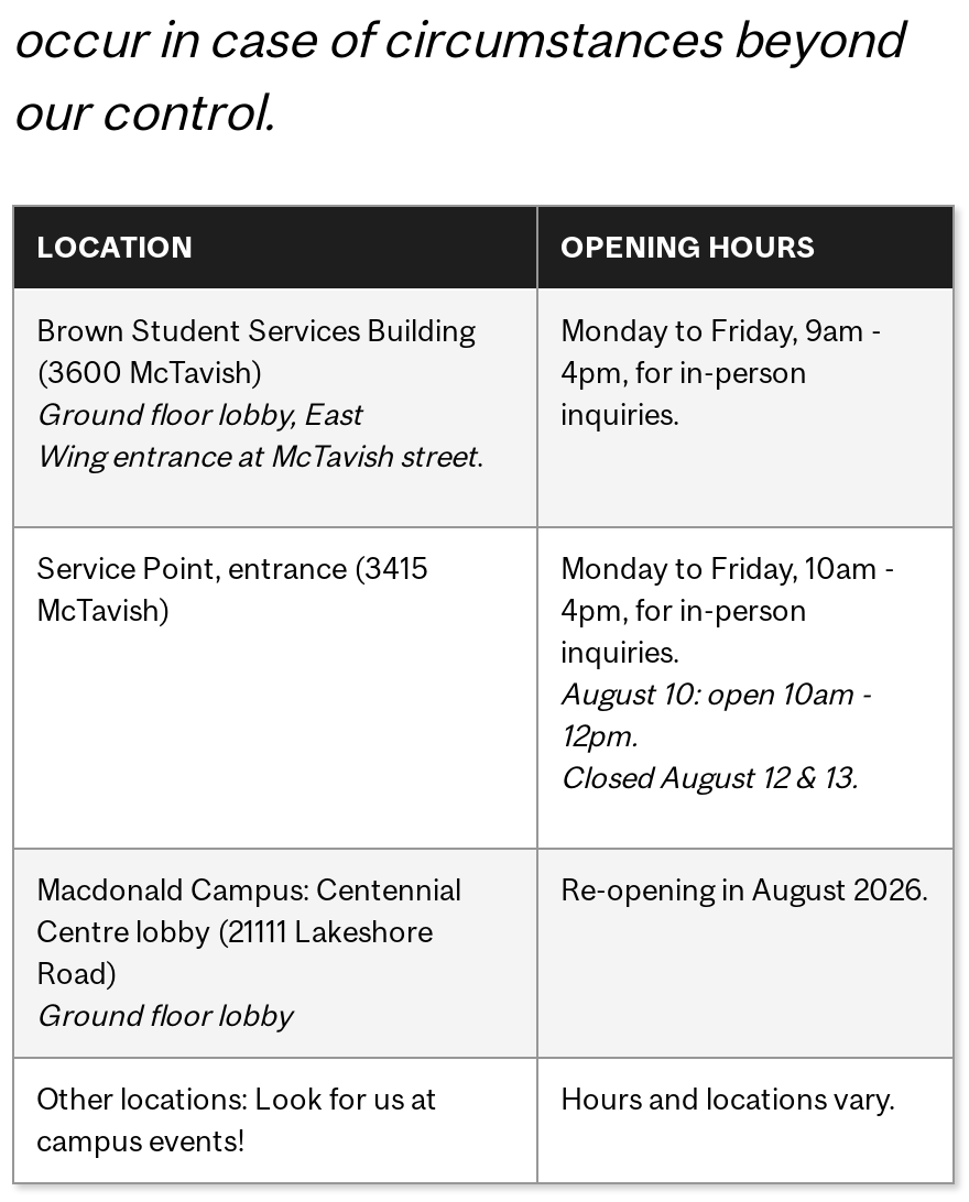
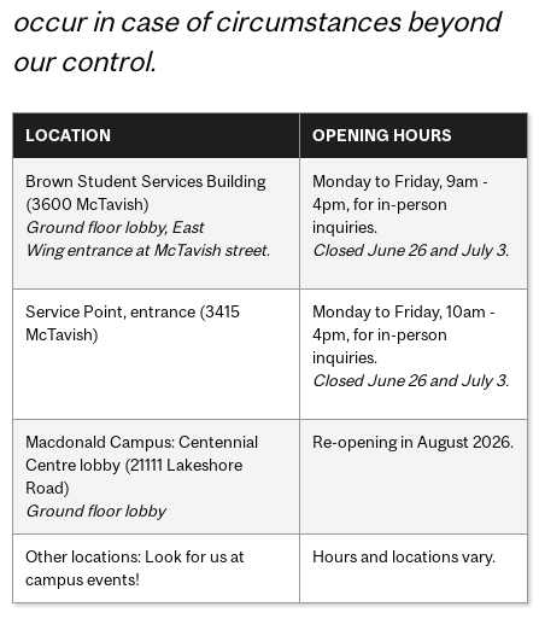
none -> [312,240,509,259] Closed June 26 and July 3.
[560,675,871,794] August 10: open 10am - | 12pm. | Closed August 12 & 13. -> [312,370,509,389] Closed June 26 and July 3.

